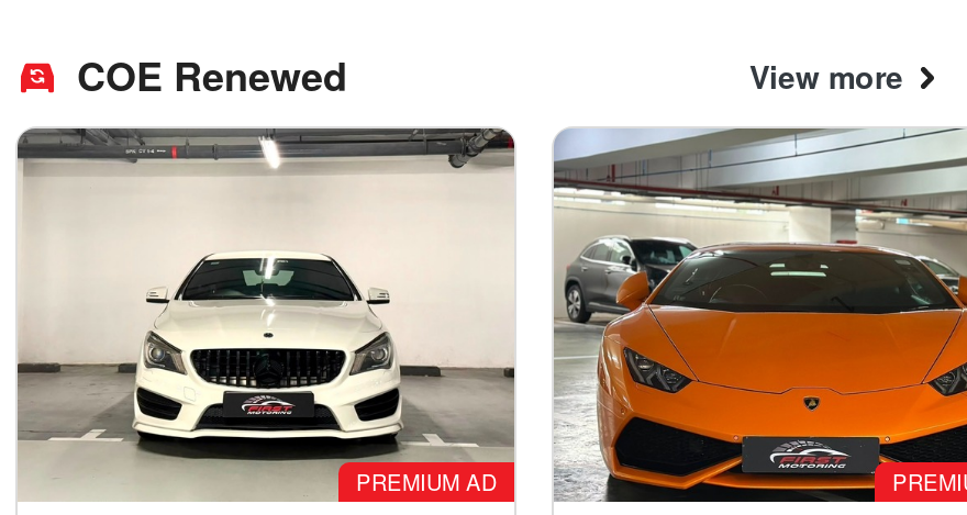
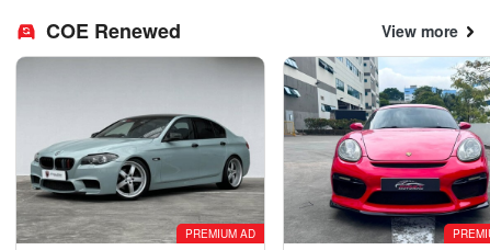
[18,128,514,500] [image] -> [16,57,264,243] [image]
[554,126,960,504] [image] -> [283,57,487,243] [image]

